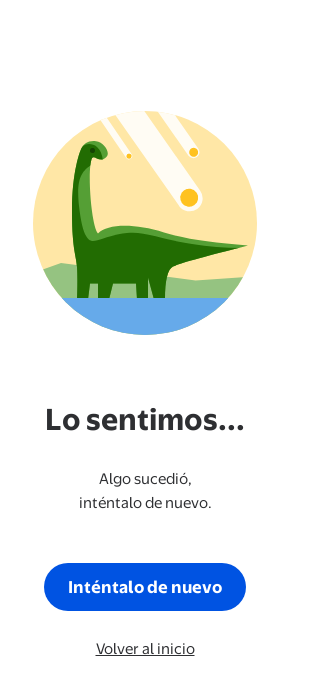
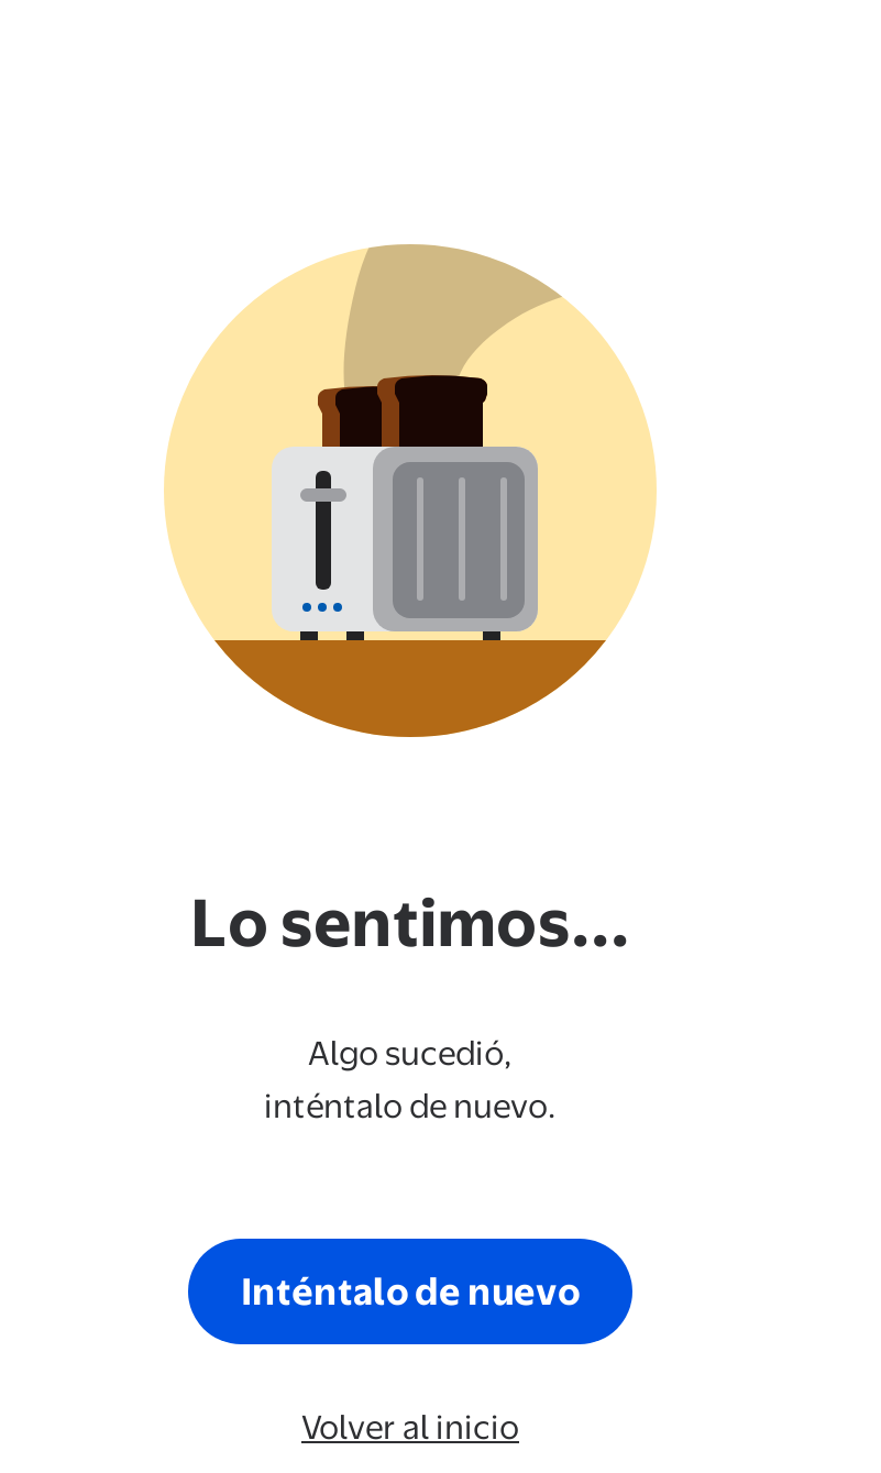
[43,112,247,336] [image] -> [188,244,628,739] [image]

